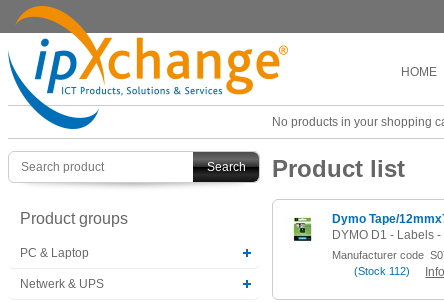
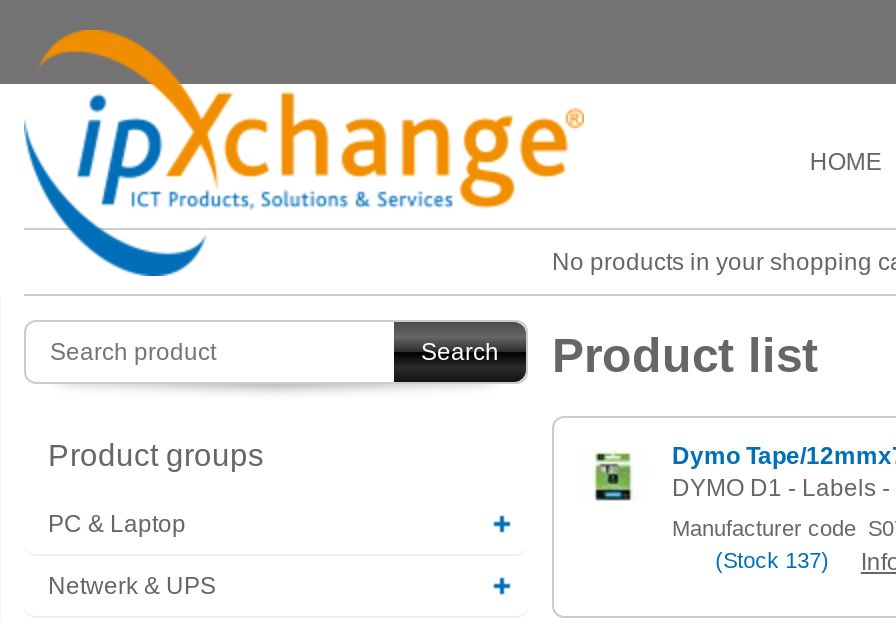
[354,265,410,277] (Stock 112) -> [715,548,829,572] (Stock 137)

